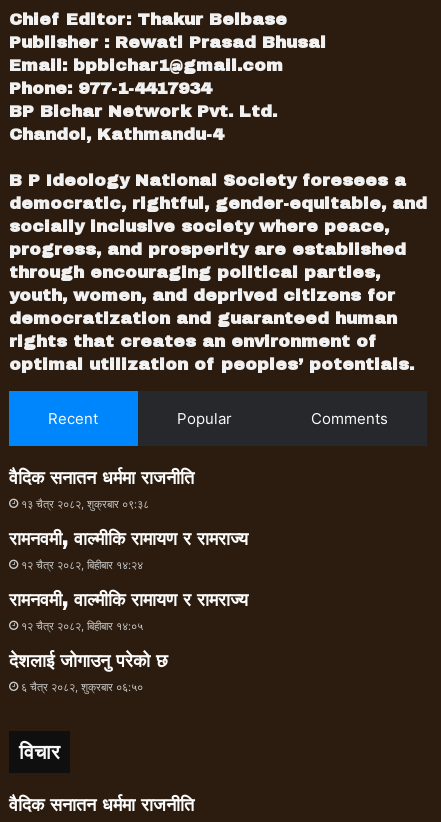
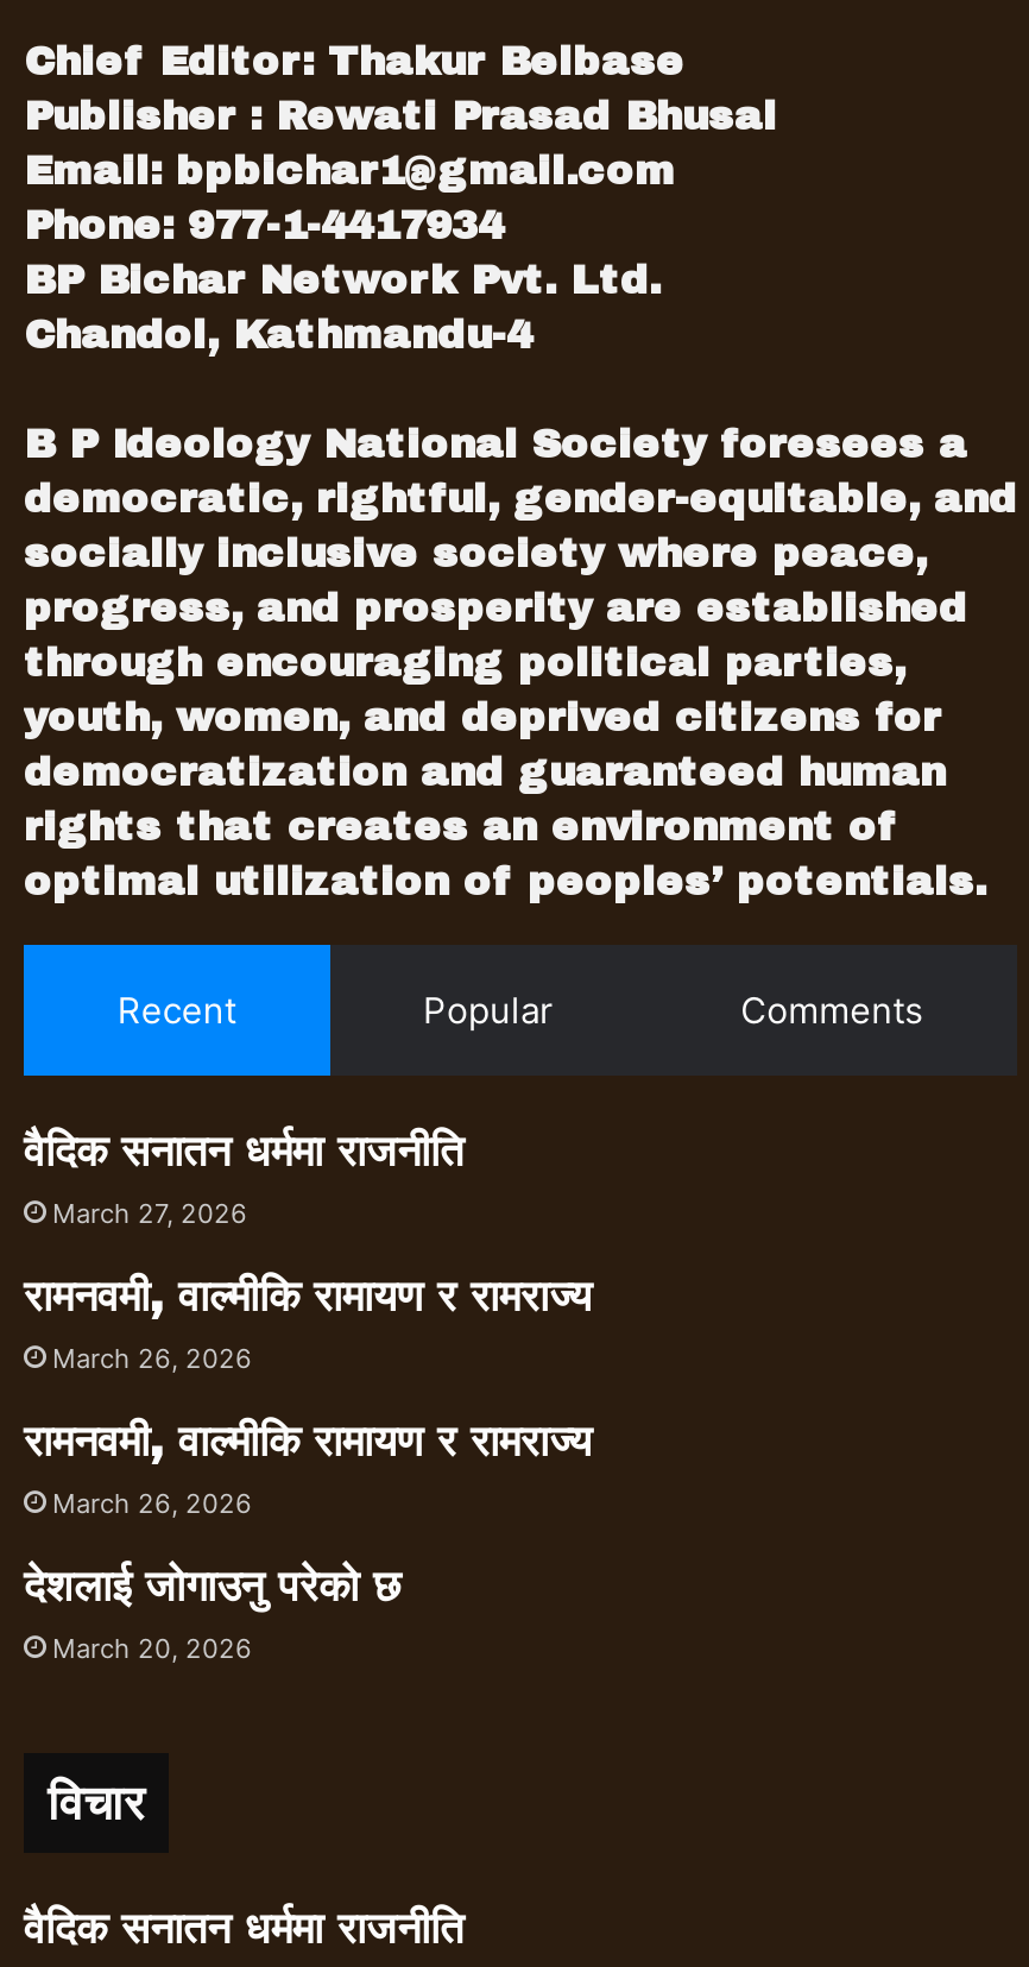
[21,497,149,511] १३ चैत्र २०८२, शुक्रबार ०९:३८ -> [52,1198,247,1231] March 27, 2026
[21,558,143,572] १२ चैत्र २०८२, बिहीबार १४:२४ -> [52,1343,252,1376] March 26, 2026
[21,619,143,633] १२ चैत्र २०८२, बिहीबार १४:०५ -> [52,1488,252,1521] March 26, 2026
[21,680,143,694] ६ चैत्र २०८२, शुक्रबार ०६:५० -> [52,1633,252,1666] March 20, 2026

